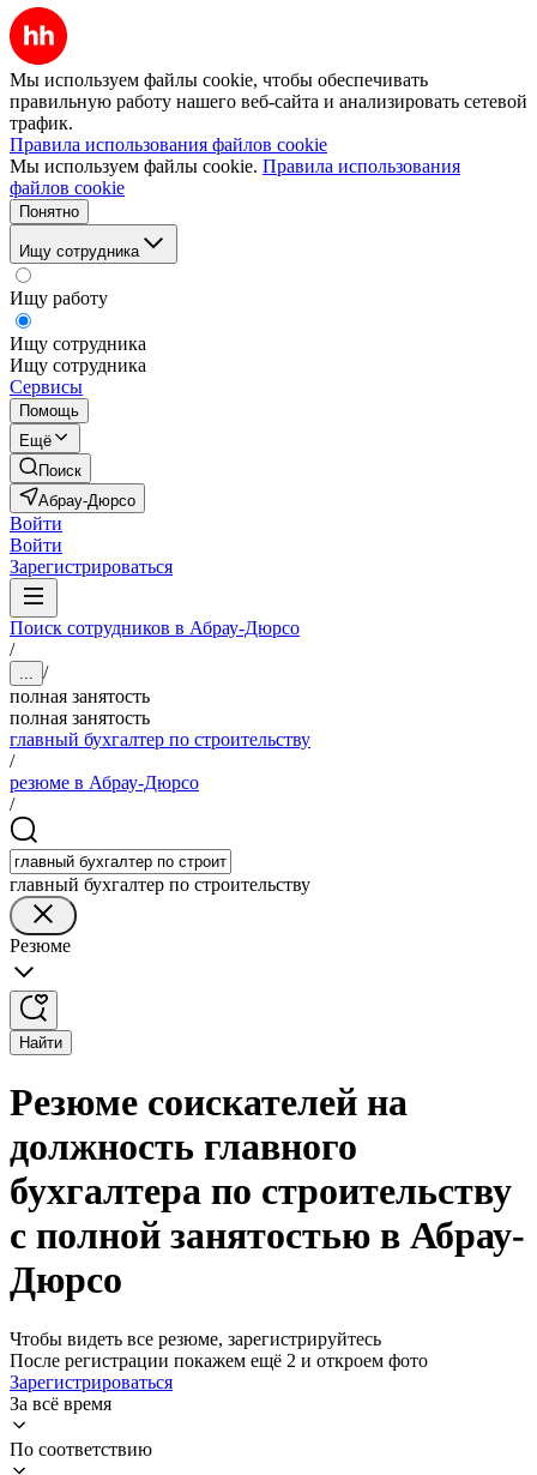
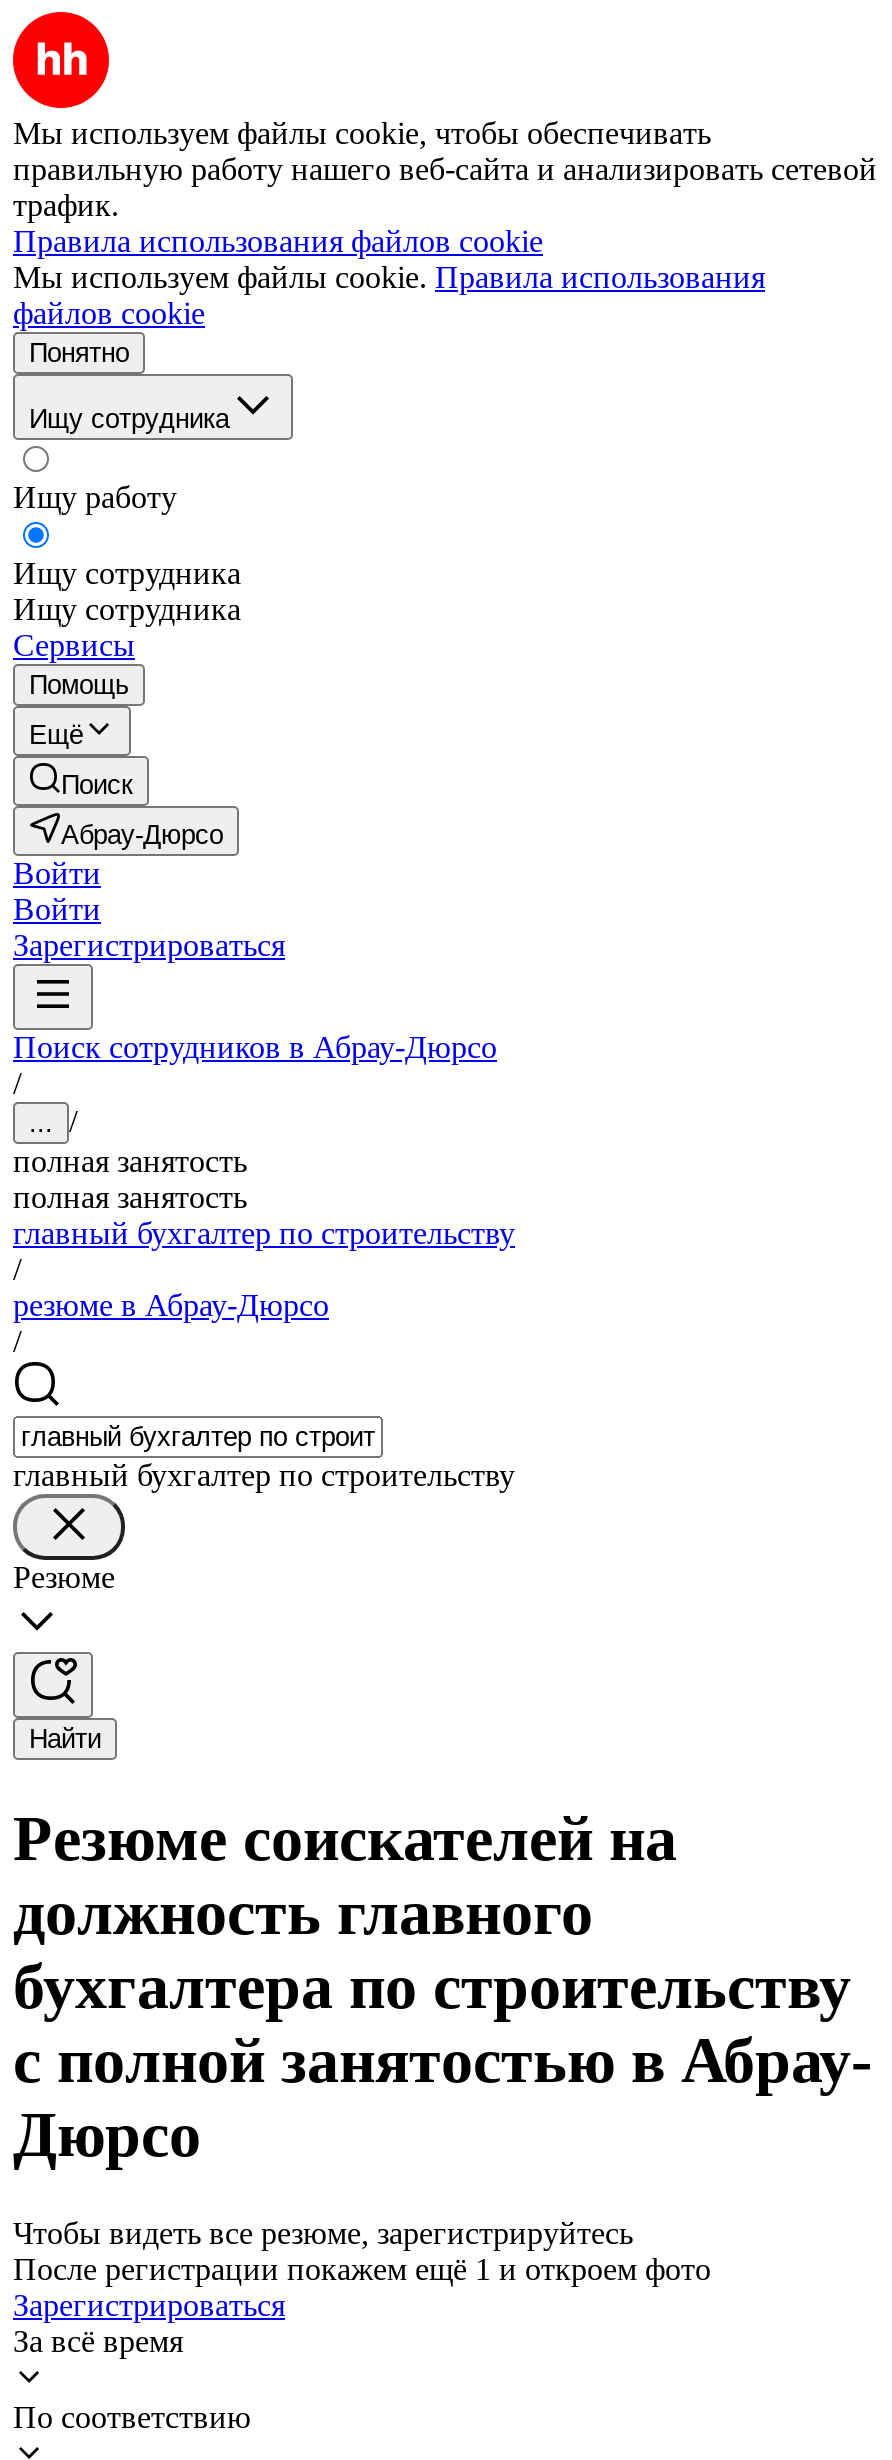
[10,1350,428,1371] После регистрации покажем ещё 2 и откроем фото -> [13,2252,711,2286] После регистрации покажем ещё 1 и откроем фото

